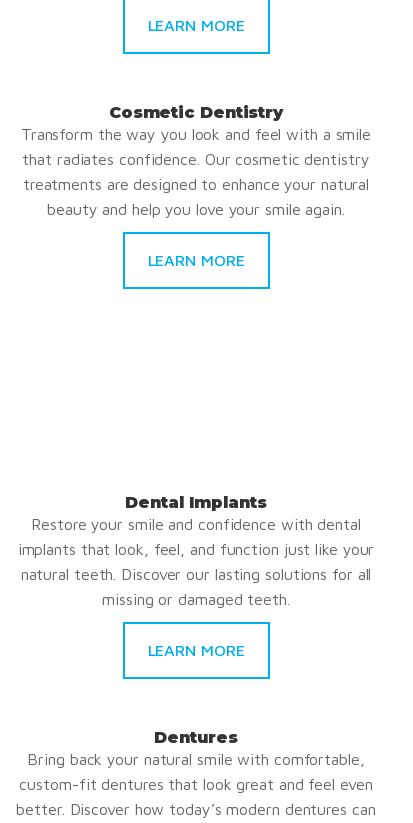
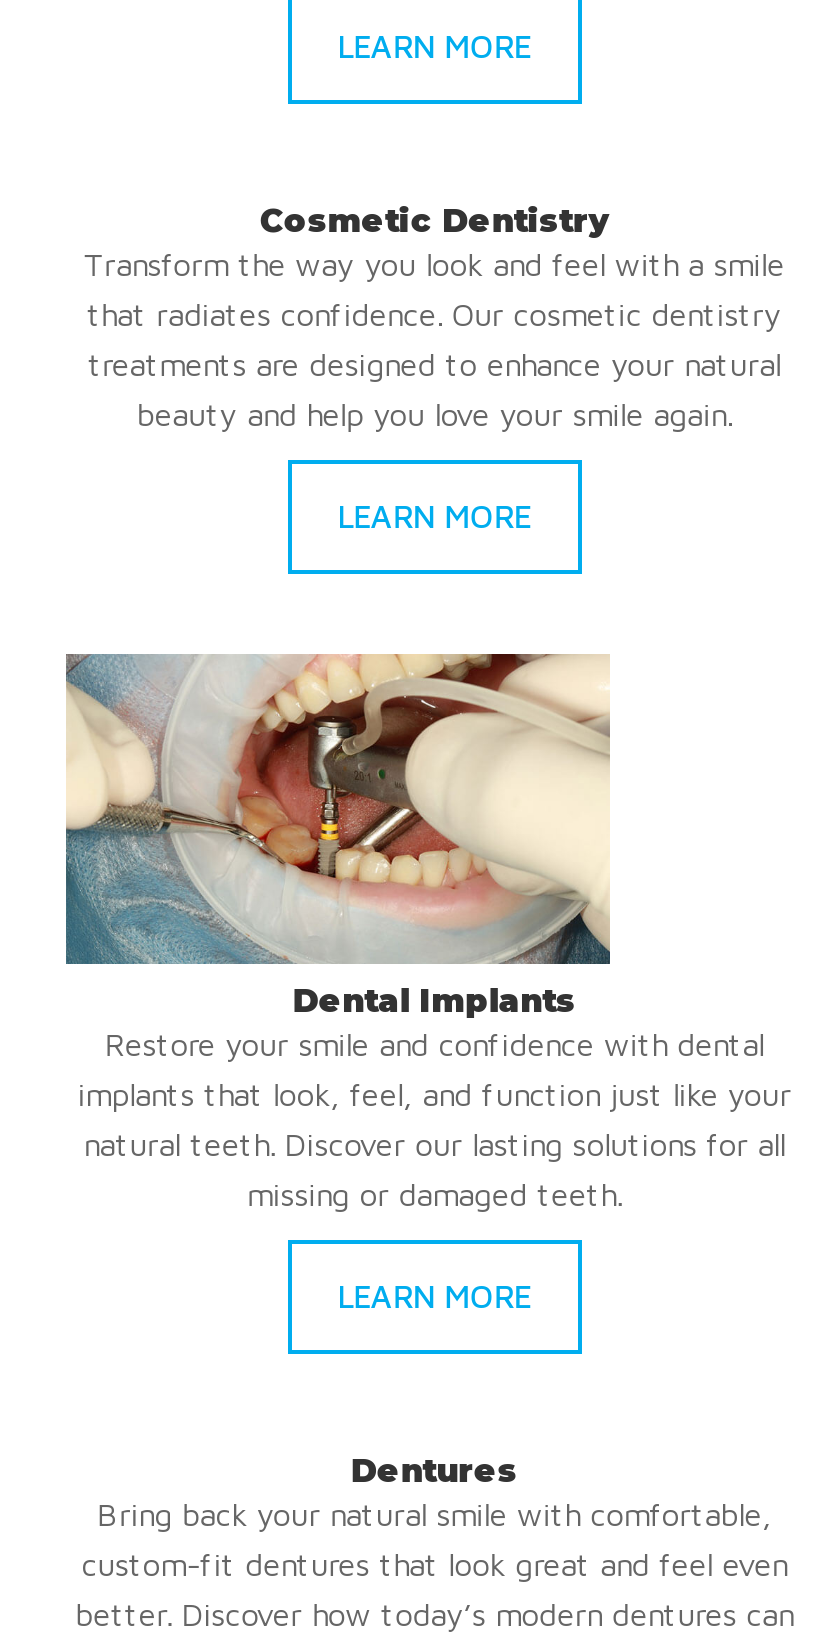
none -> [64,652,612,966] [image]

